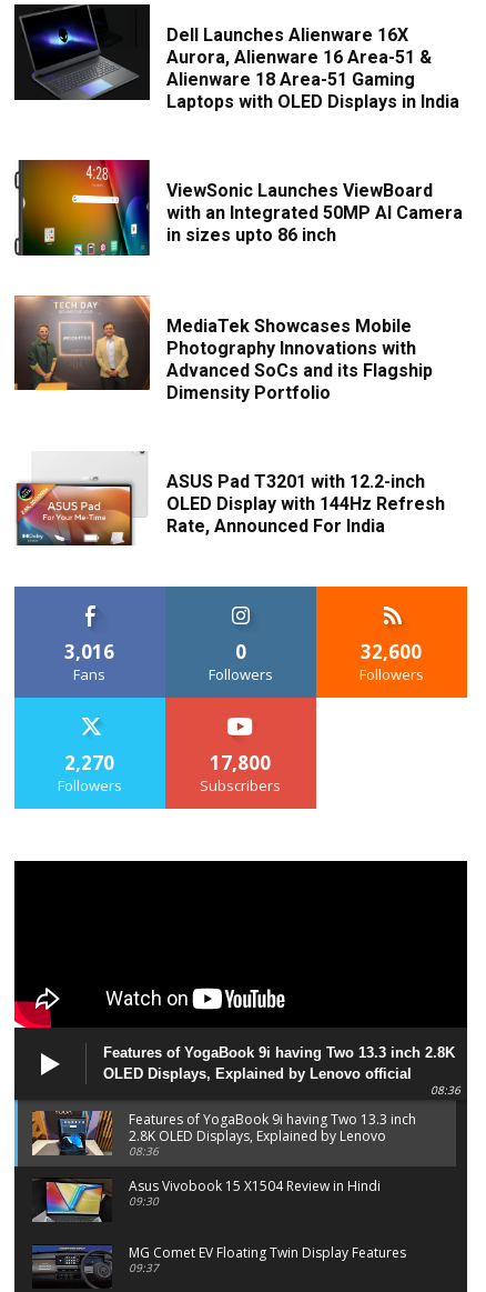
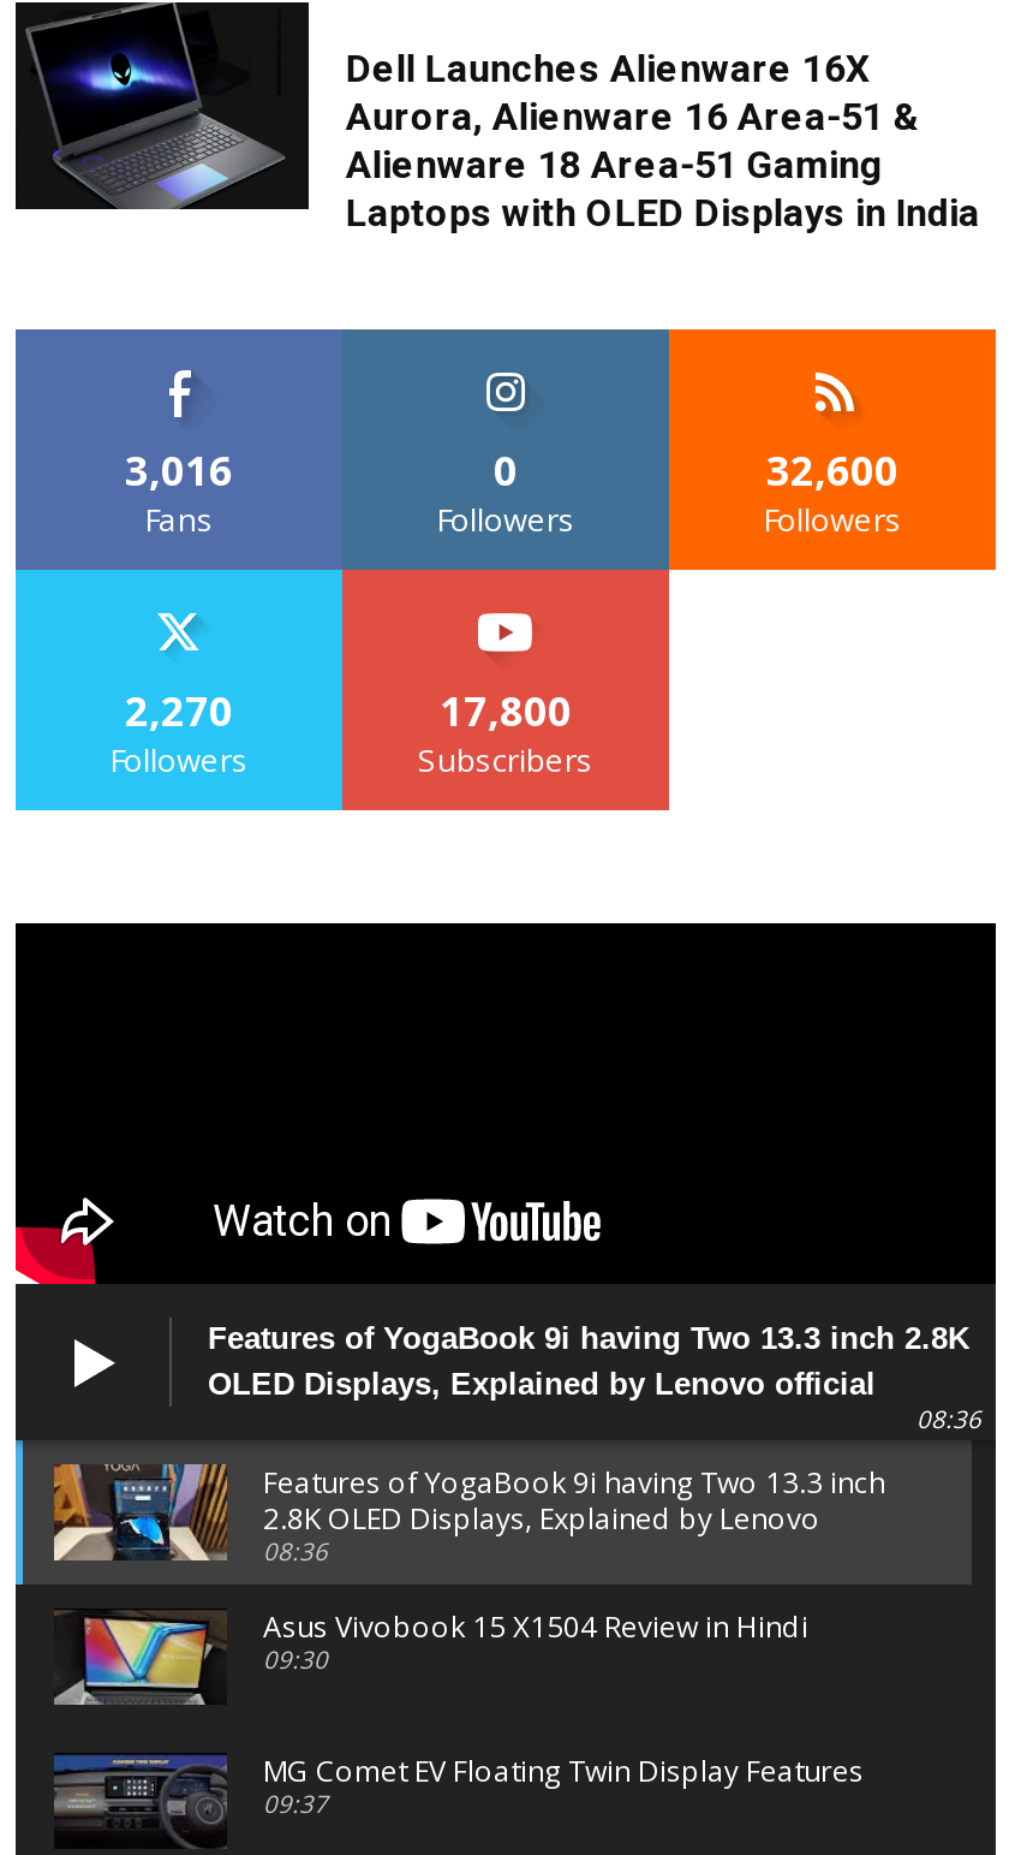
[14,159,463,257] [image] | ViewSonic Launches ViewBoard | with an Integrated 50MP AI Camera | in sizes upto 86 inch -> none
[13,294,433,403] [image] | MediaTek Showcases Mobile | Photography Innovations with | Advanced SoCs and its Flagship | Dimensity Portfolio -> none
[14,435,445,547] [image] | ASUS Pad T3201 with 12.2-inch | OLED Display with 144Hz Refresh | Rate, Announced For India -> none

